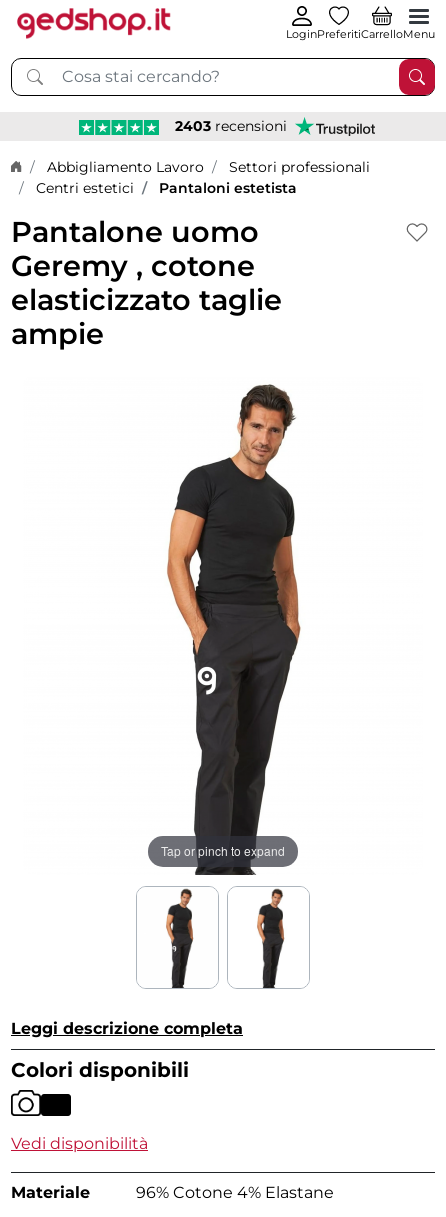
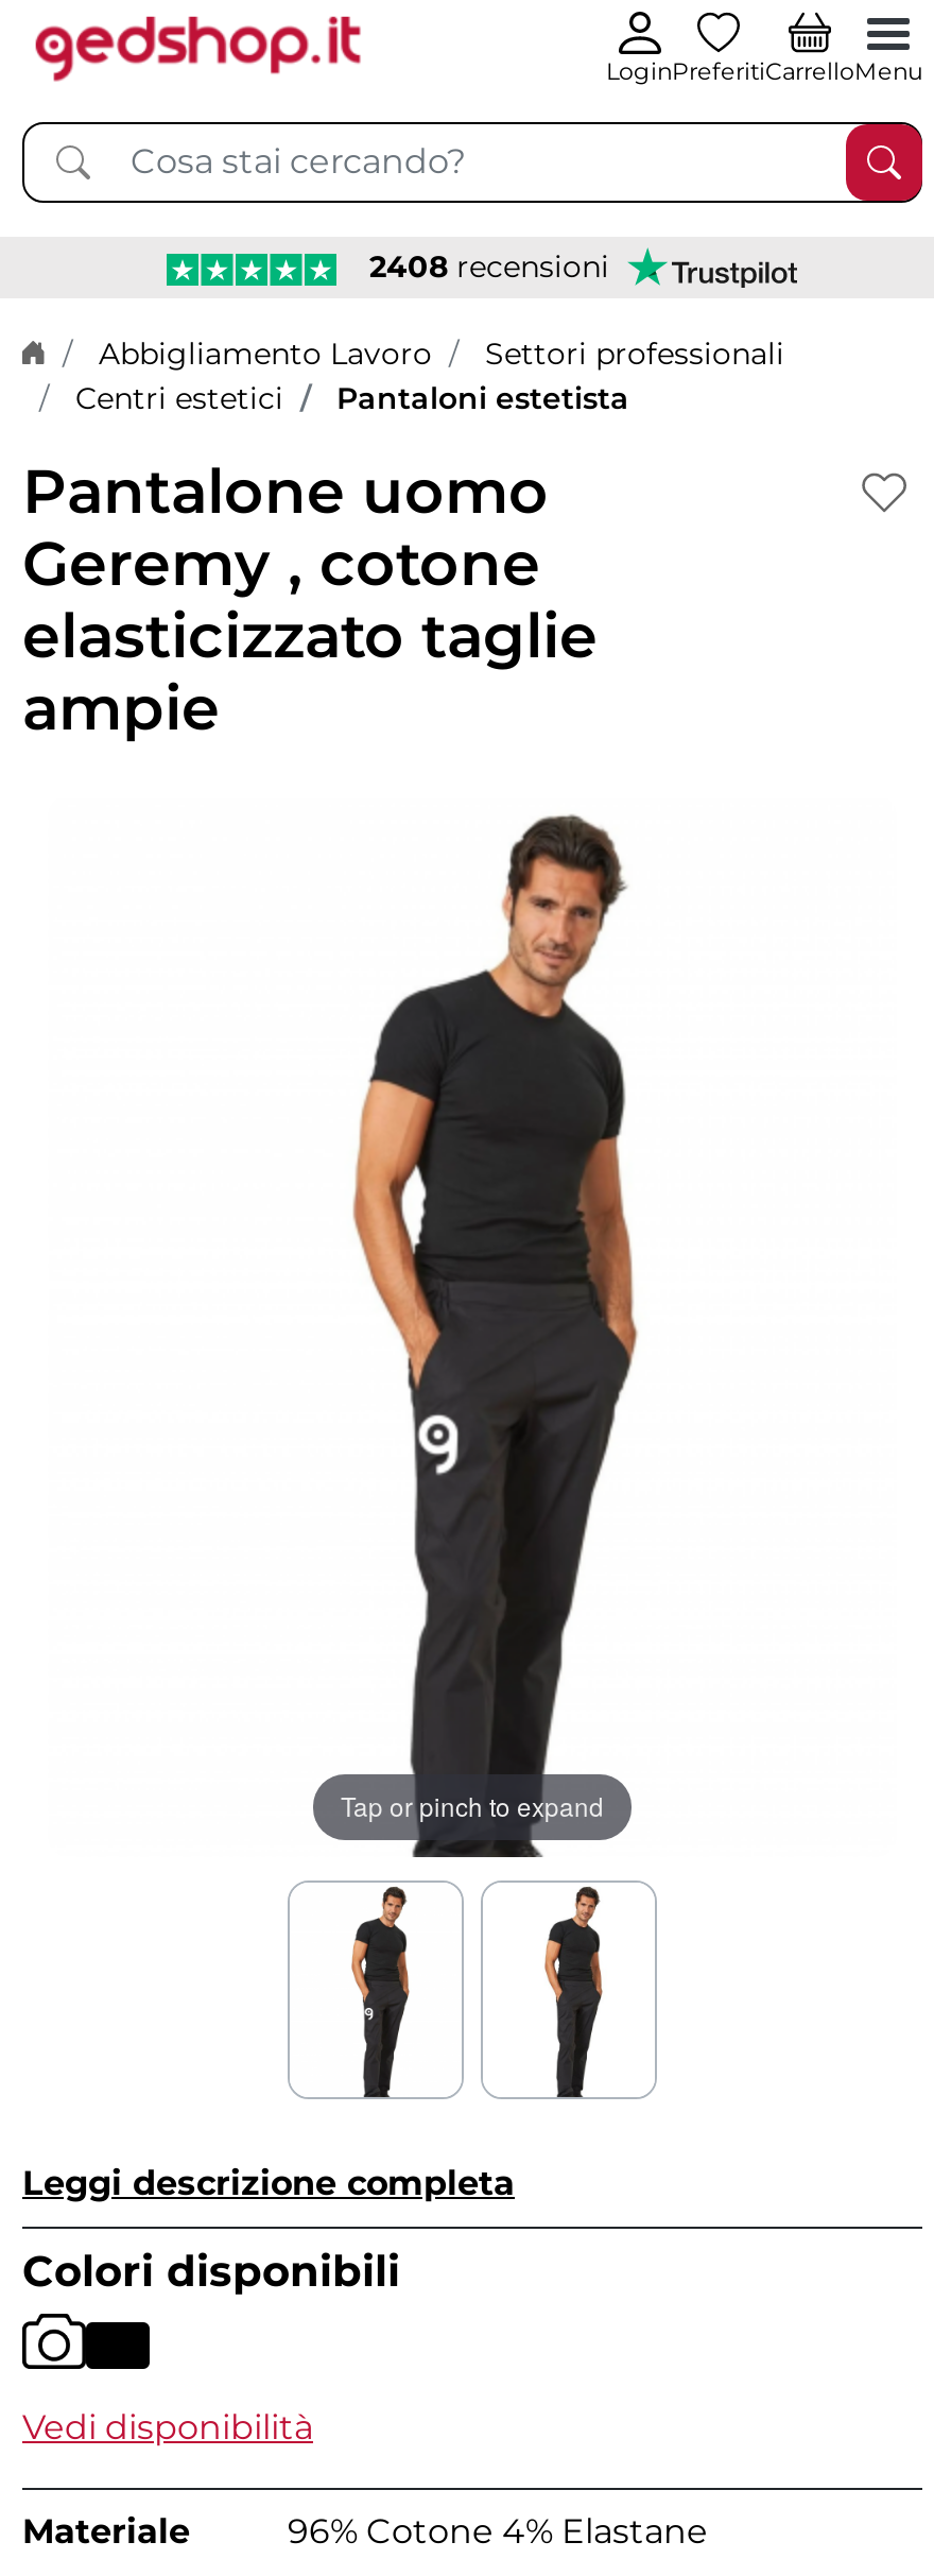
[175,117,287,135] 2403 recensioni -> [369,247,609,285] 2408 recensioni

